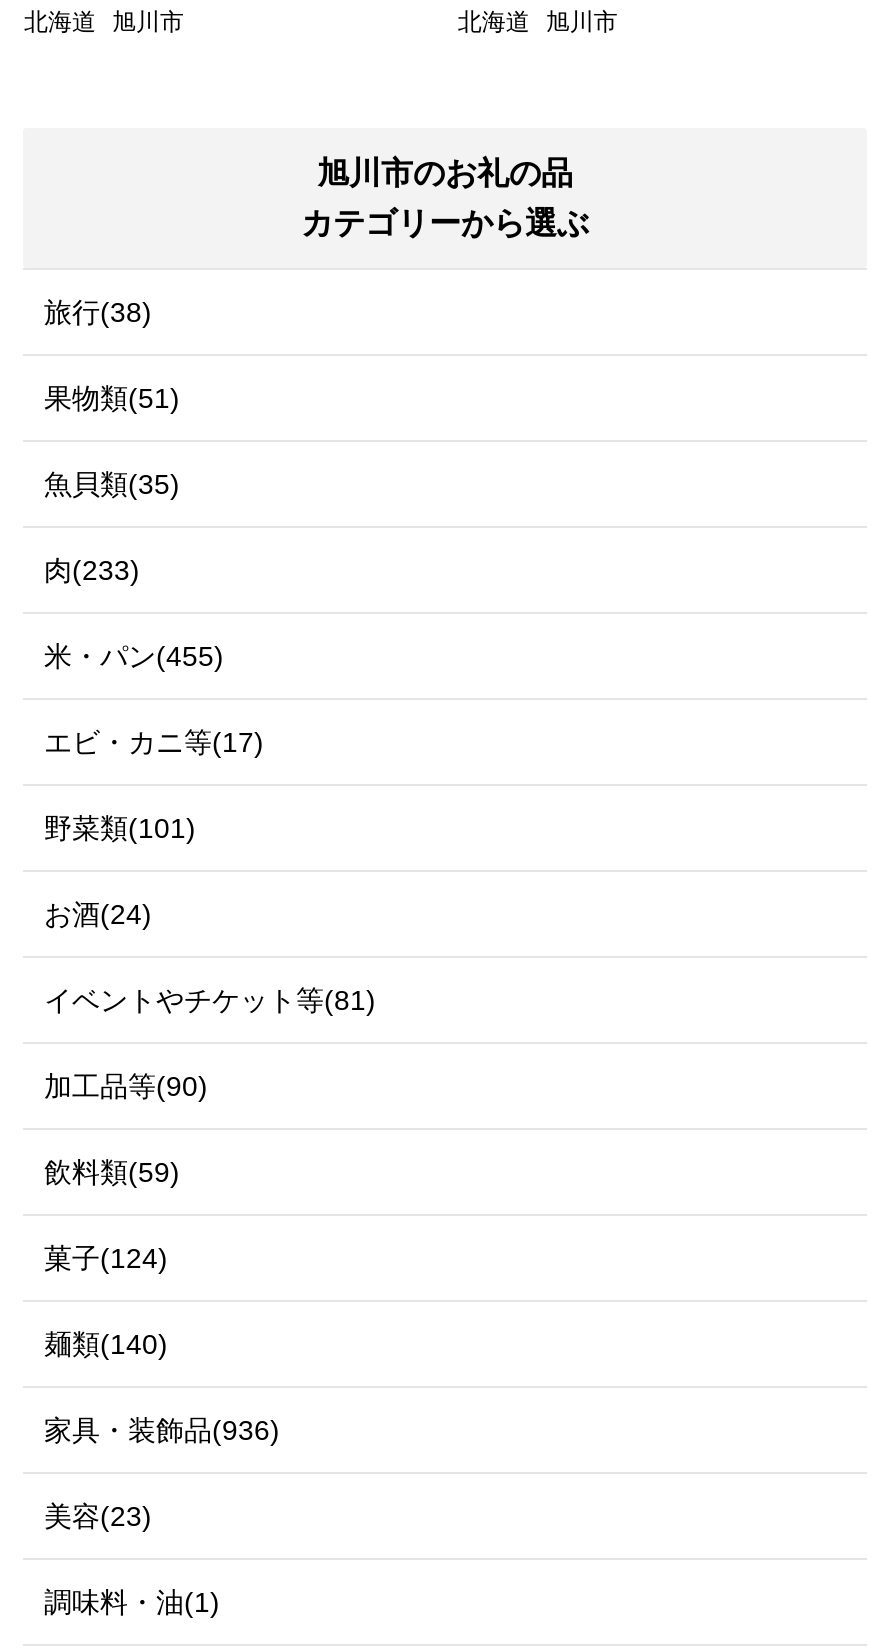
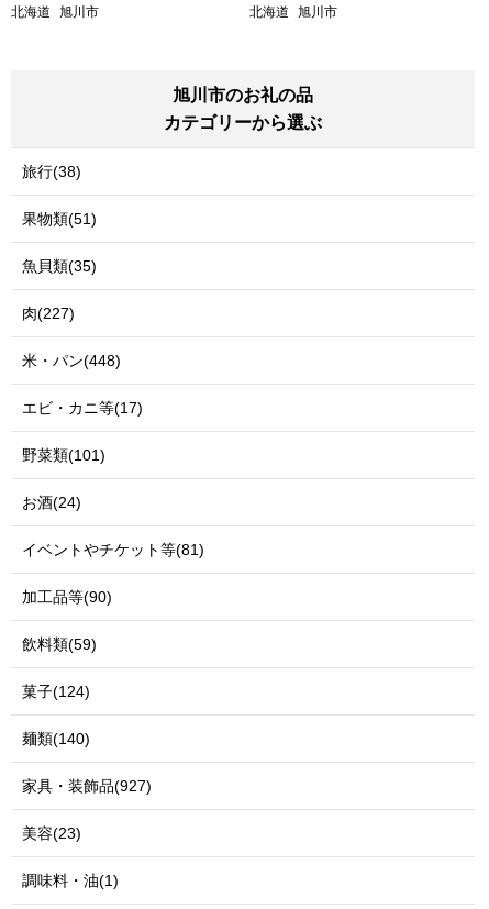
[44,554,140,586] 肉(233) -> [22,304,75,322] 肉(227)
[44,640,224,672] 米・パン(455) -> [22,352,121,369] 米・パン(448)
[44,1414,280,1446] 家具・装飾品(936) -> [22,777,152,795] 家具・装飾品(927)

